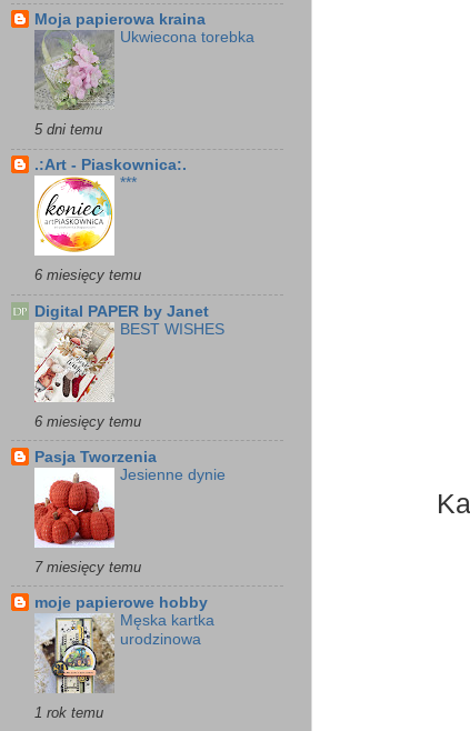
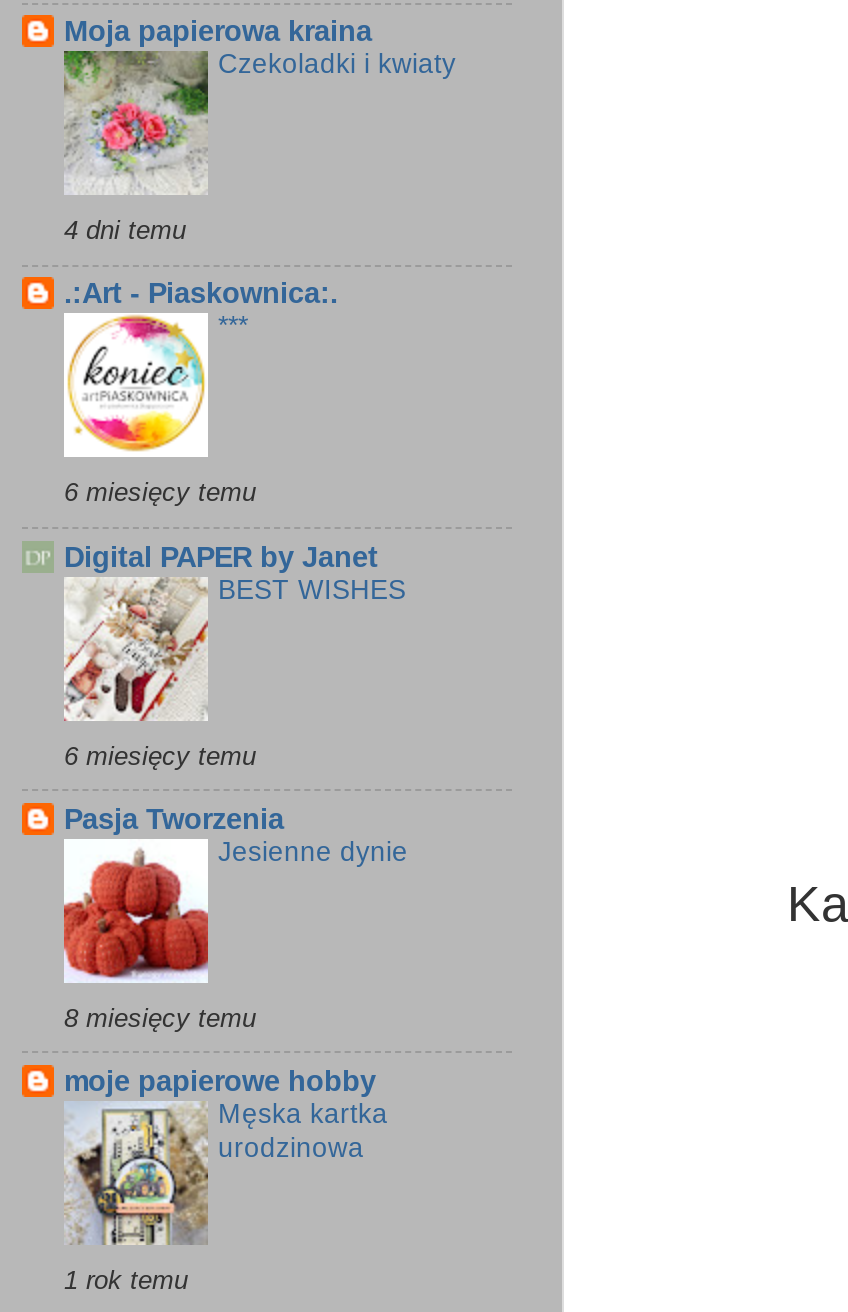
[34,29,254,111] [image] | Ukwiecona torebka -> [64,50,456,195] [image] | Czekoladki i kwiaty
[34,121,102,138] 5 dni temu -> [64,216,186,246] 4 dni temu
[34,559,141,575] 7 miesięcy temu -> [64,1003,256,1033] 8 miesięcy temu

